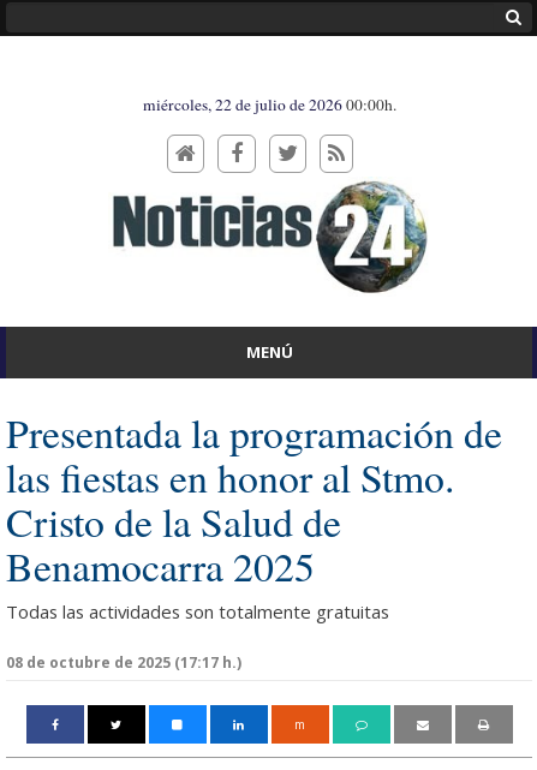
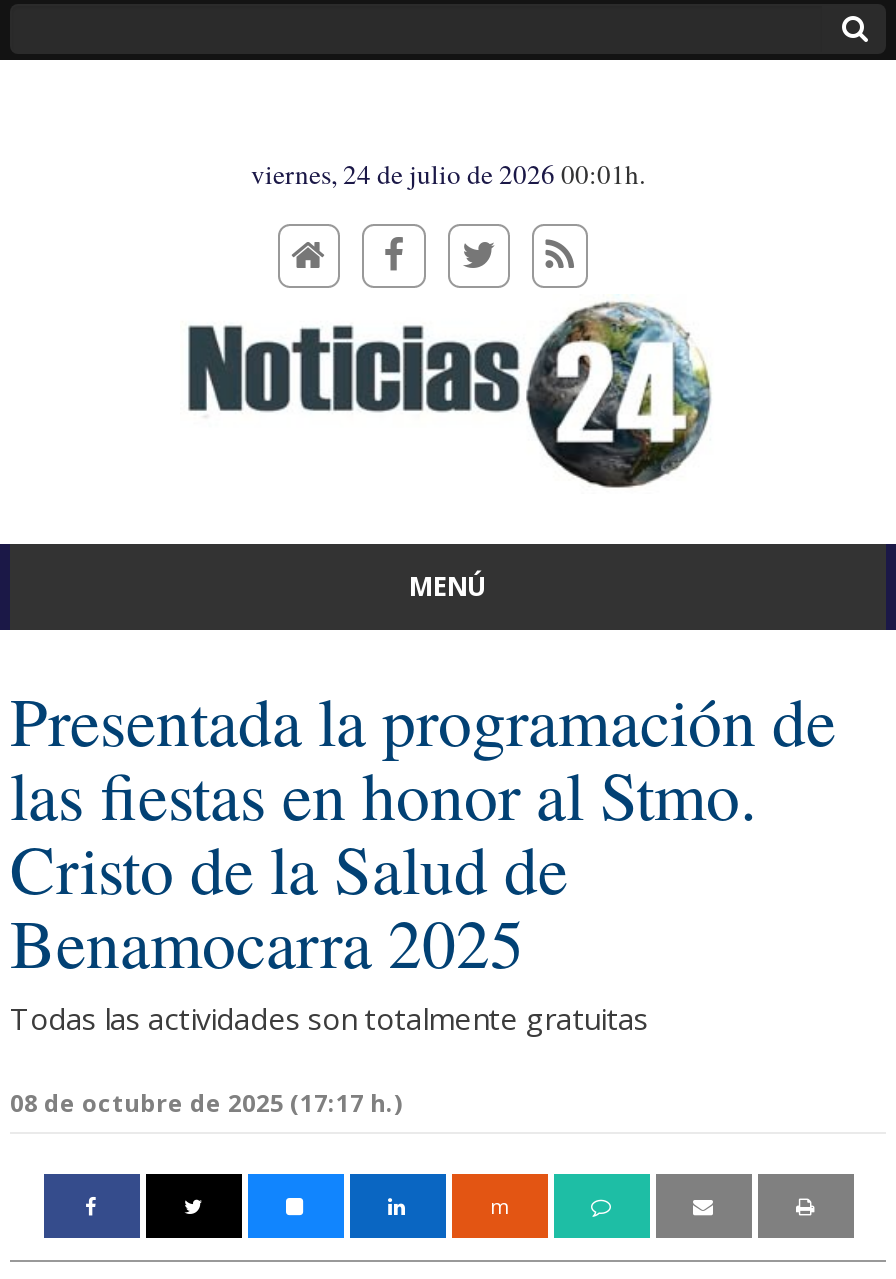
[142,94,396,115] miércoles, 22 de julio de 2026 00:00h. -> [251,156,645,192] viernes, 24 de julio de 2026 00:01h.

